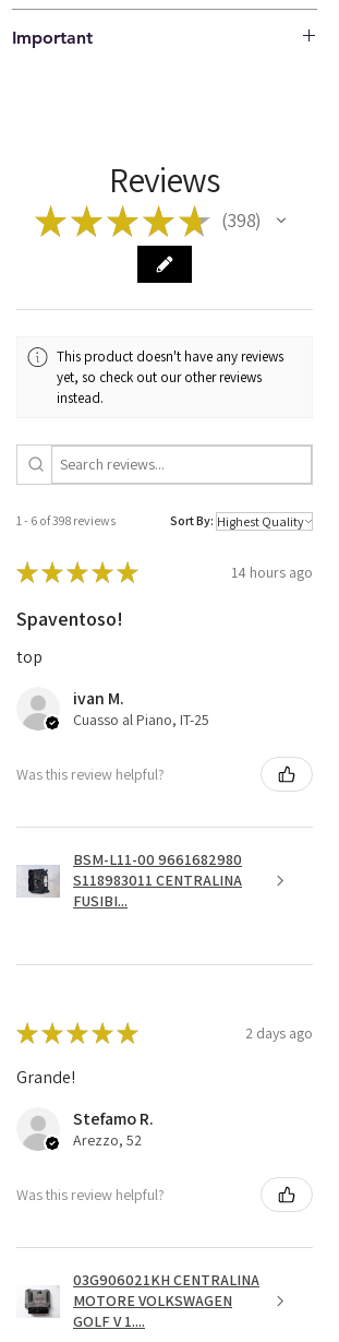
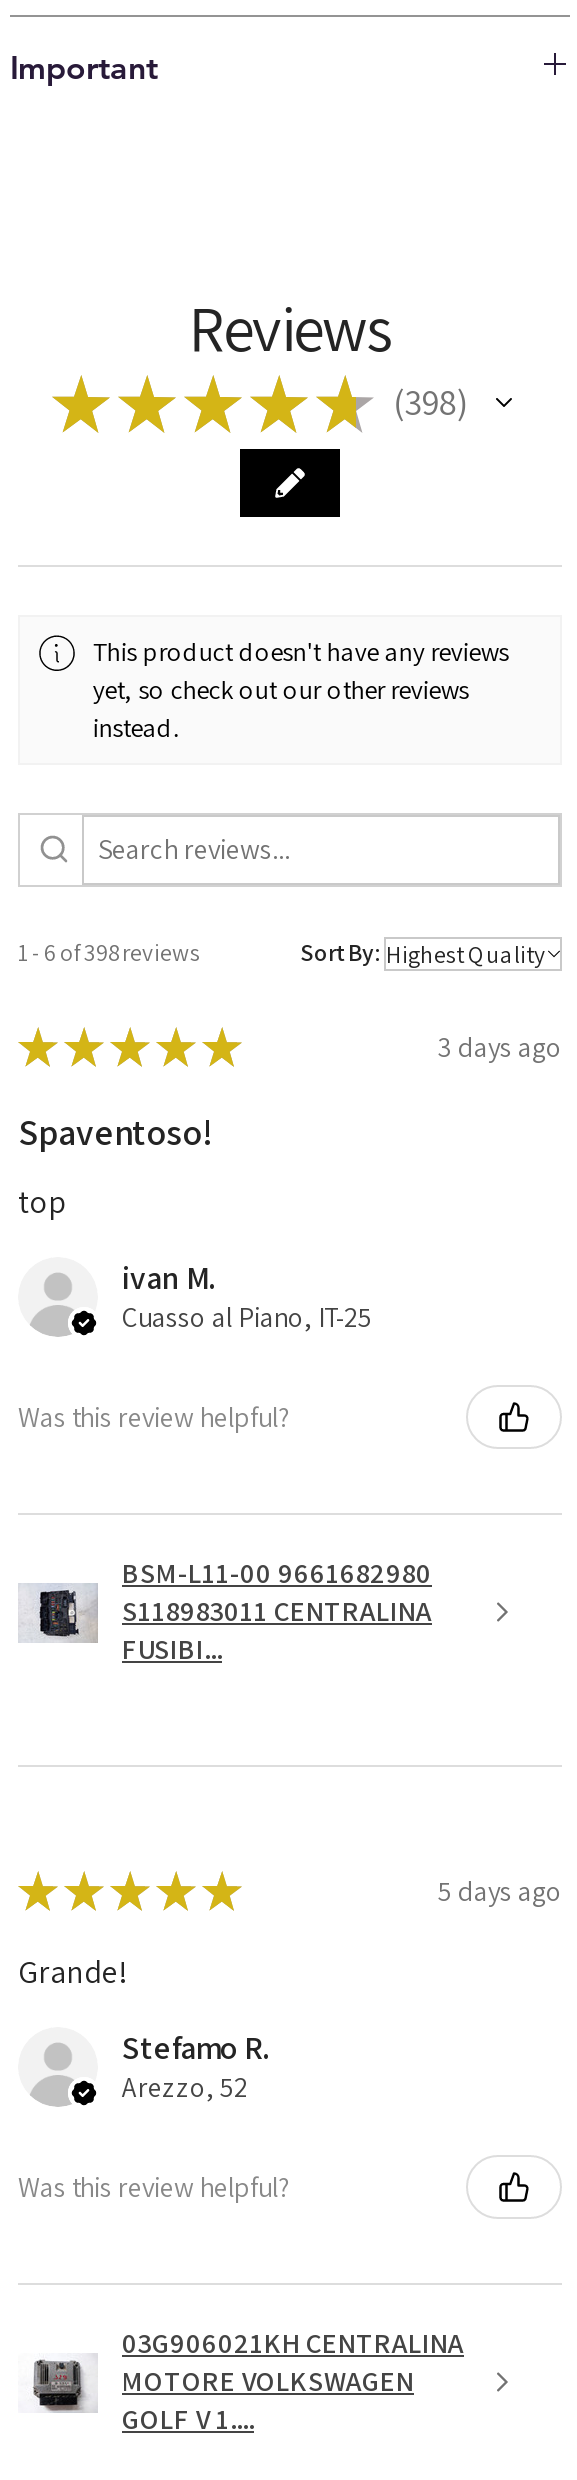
[231,562,313,582] 14 hours ago -> [438,1028,562,1064] 3 days ago
[245,1023,313,1042] 2 days ago -> [438,1872,562,1908] 5 days ago

